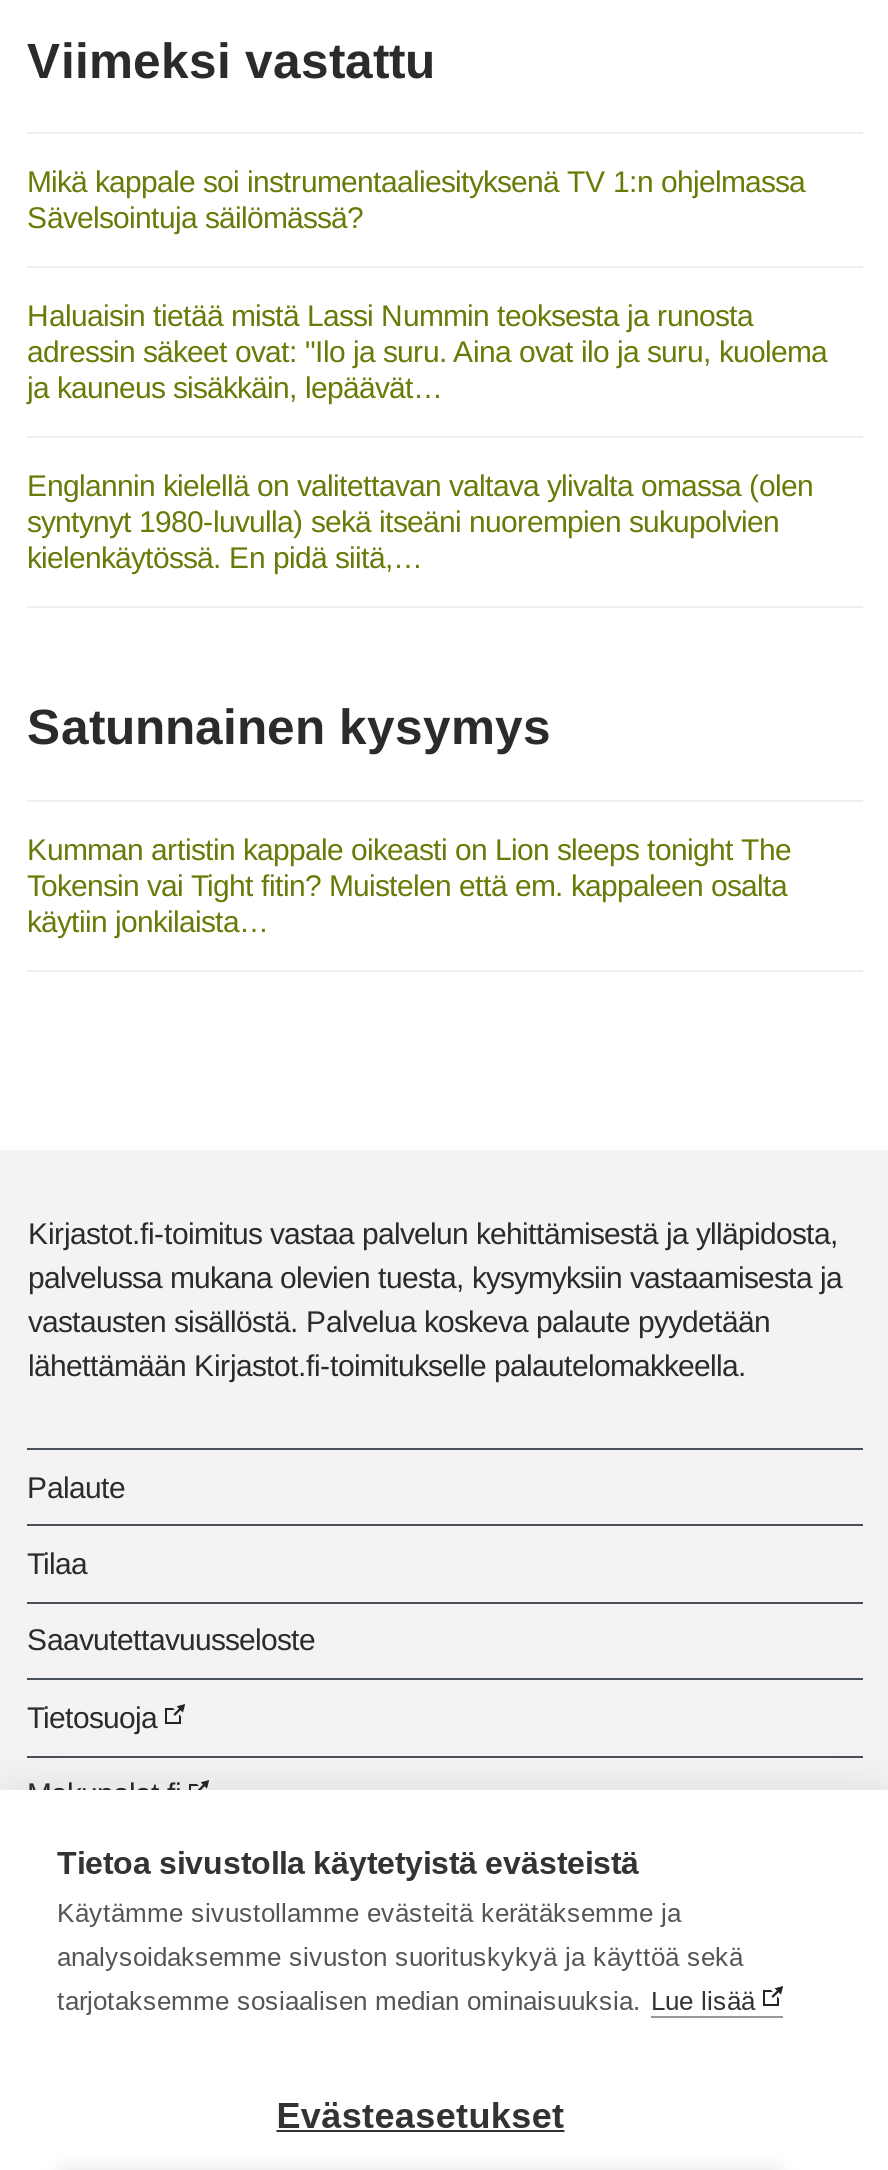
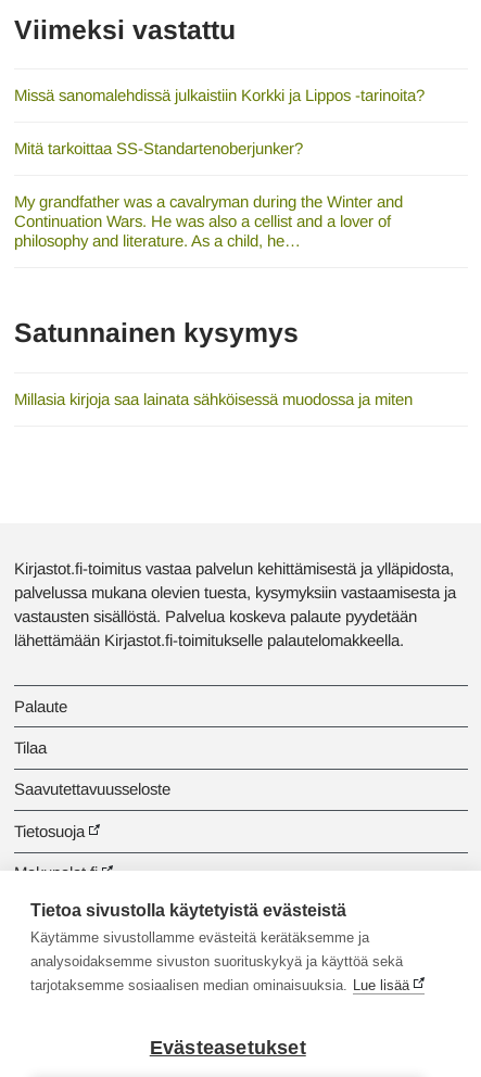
[27,165,805,235] Mikä kappale soi instrumentaaliesityksenä TV 1:n ohjelmassa | Sävelsointuja säilömässä? -> [14,86,425,105] Missä sanomalehdissä julkaistiin Korkki ja Lippos -tarinoita?
[27,298,827,404] Haluaisin tietää mistä Lassi Nummin teoksesta ja runosta | adressin säkeet ovat: "Ilo ja suru. Aina ovat ilo ja suru, kuolema | ja kauneus sisäkkäin, lepäävät… -> [14,139,303,158] Mitä tarkoittaa SS-Standartenoberjunker?
[27,468,813,574] Englannin kielellä on valitettavan valtava ylivalta omassa (olen | syntynyt 1980-luvulla) sekä itseäni nuorempien sukupolvien | kielenkäytössä. En pidä siitä,… -> [14,192,403,250] My grandfather was a cavalryman during the Winter and | Continuation Wars. He was also a cellist and a lover of | philosophy and literature. As a child, he…
[27,831,791,937] Kumman artistin kappale oikeasti on Lion sleeps tonight The | Tokensin vai Tight fitin? Muistelen että em. kappaleen osalta | käytiin jonkilaista… -> [14,389,413,408] Millasia kirjoja saa lainata sähköisessä muodossa ja miten

